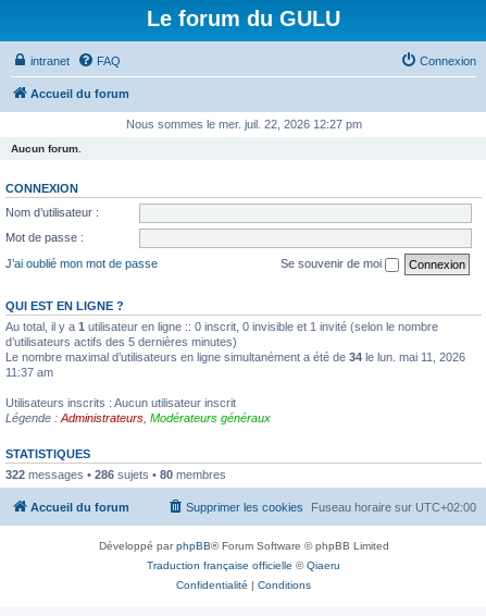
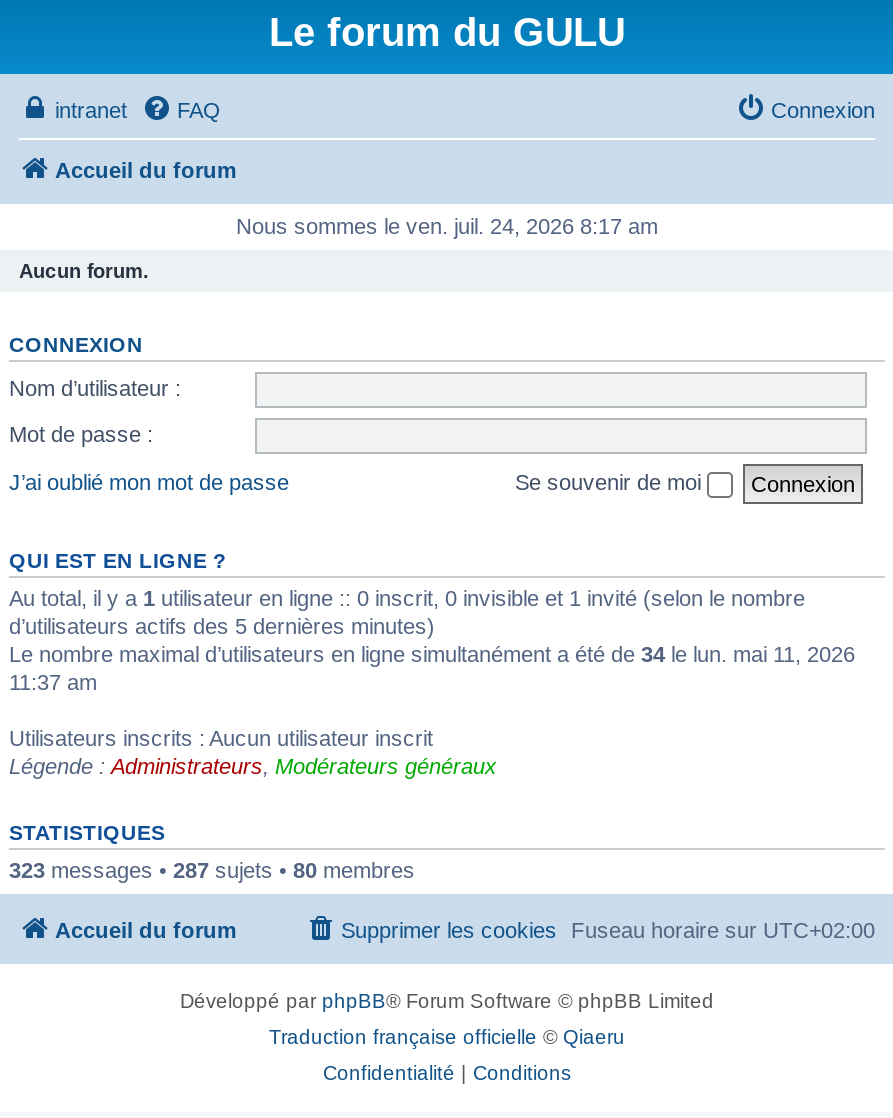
[126,118,362,131] Nous sommes le mer. juil. 22, 2026 12:27 pm -> [236,214,658,238] Nous sommes le ven. juil. 24, 2026 8:17 am
[5,467,226,481] 322 messages • 286 sujets • 80 membres -> [9,857,415,881] 323 messages • 287 sujets • 80 membres

